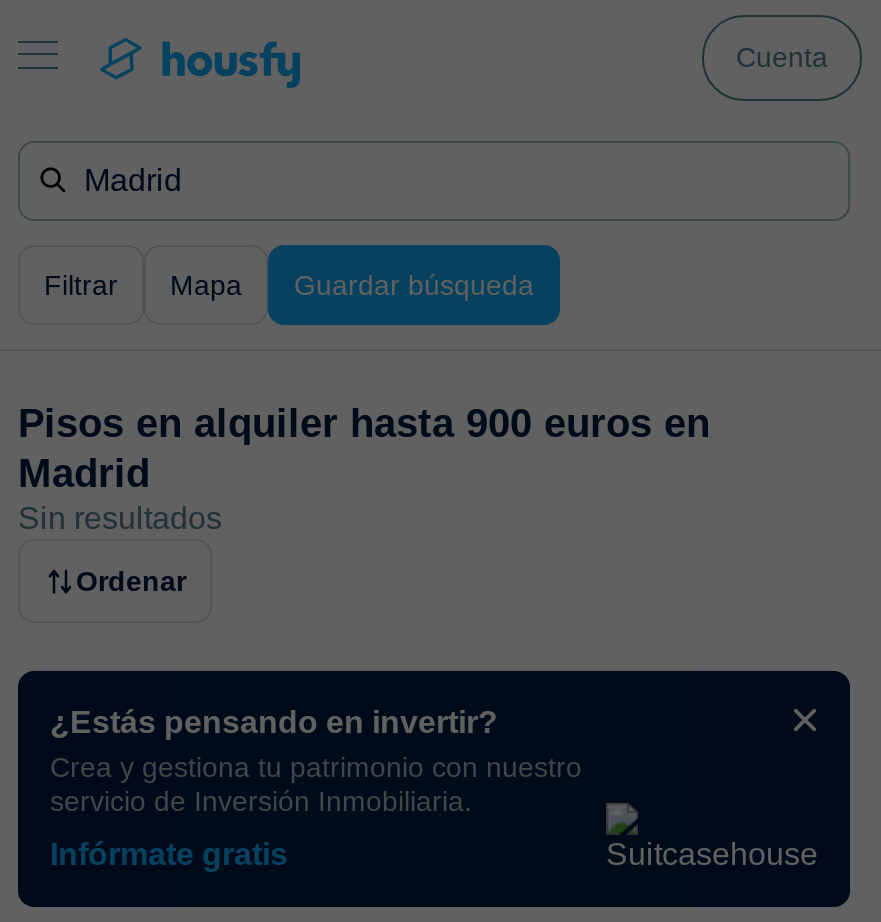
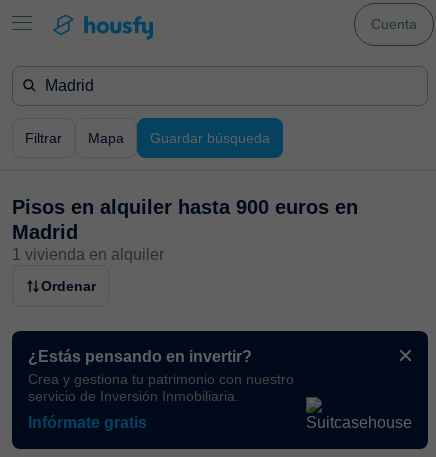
[18,501,222,535] Sin resultados -> [12,246,164,263] 1 vivienda en alquiler

